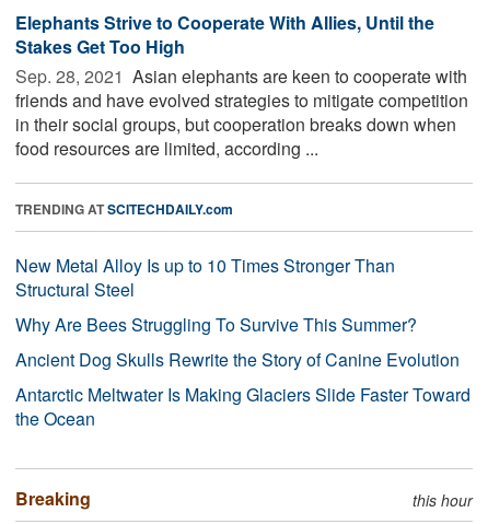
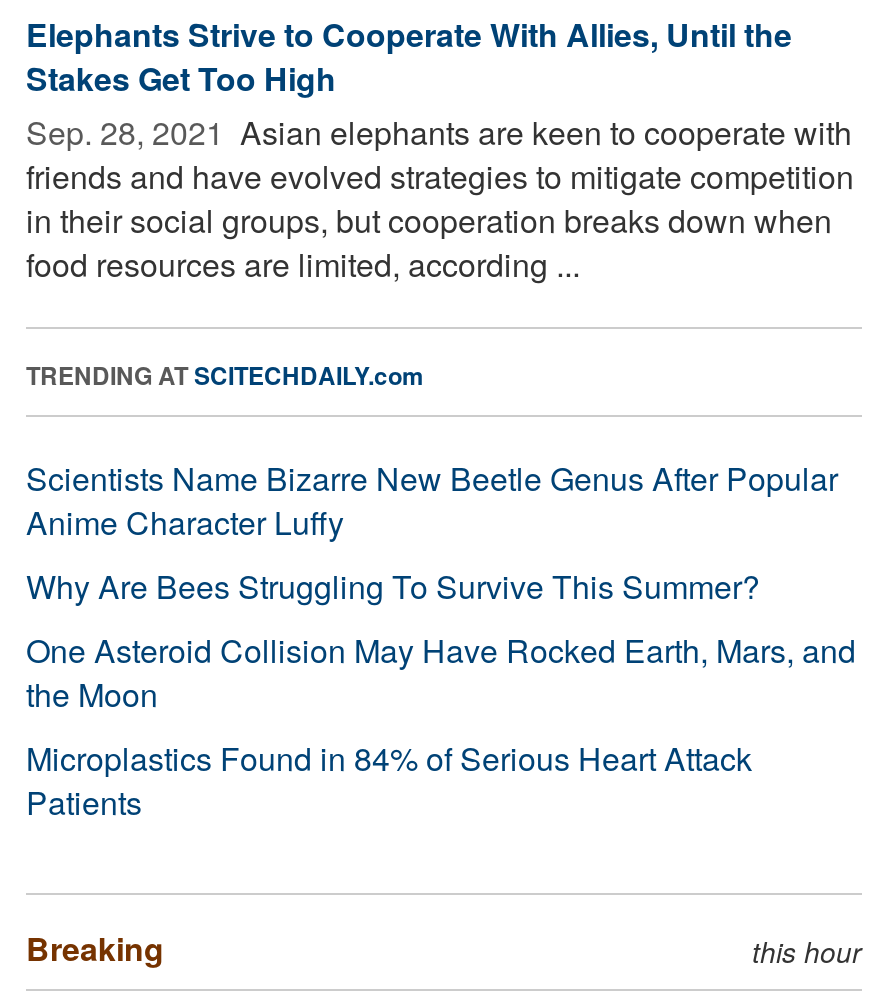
[15,252,395,302] New Metal Alloy Is up to 10 Times Stronger Than | Structural Steel -> [26,455,838,545] Scientists Name Bizarre New Beetle Genus After Popular | Anime Character Luffy
[15,347,470,431] Ancient Dog Skulls Rewrite the Story of Canine Evolution | Antarctic Meltwater Is Making Glaciers Slide Faster Toward | the Ocean -> [26,627,856,825] One Asteroid Collision May Have Rocked Earth, Mars, and | the Moon | Microplastics Found in 84% of Serious Heart Attack | Patients

